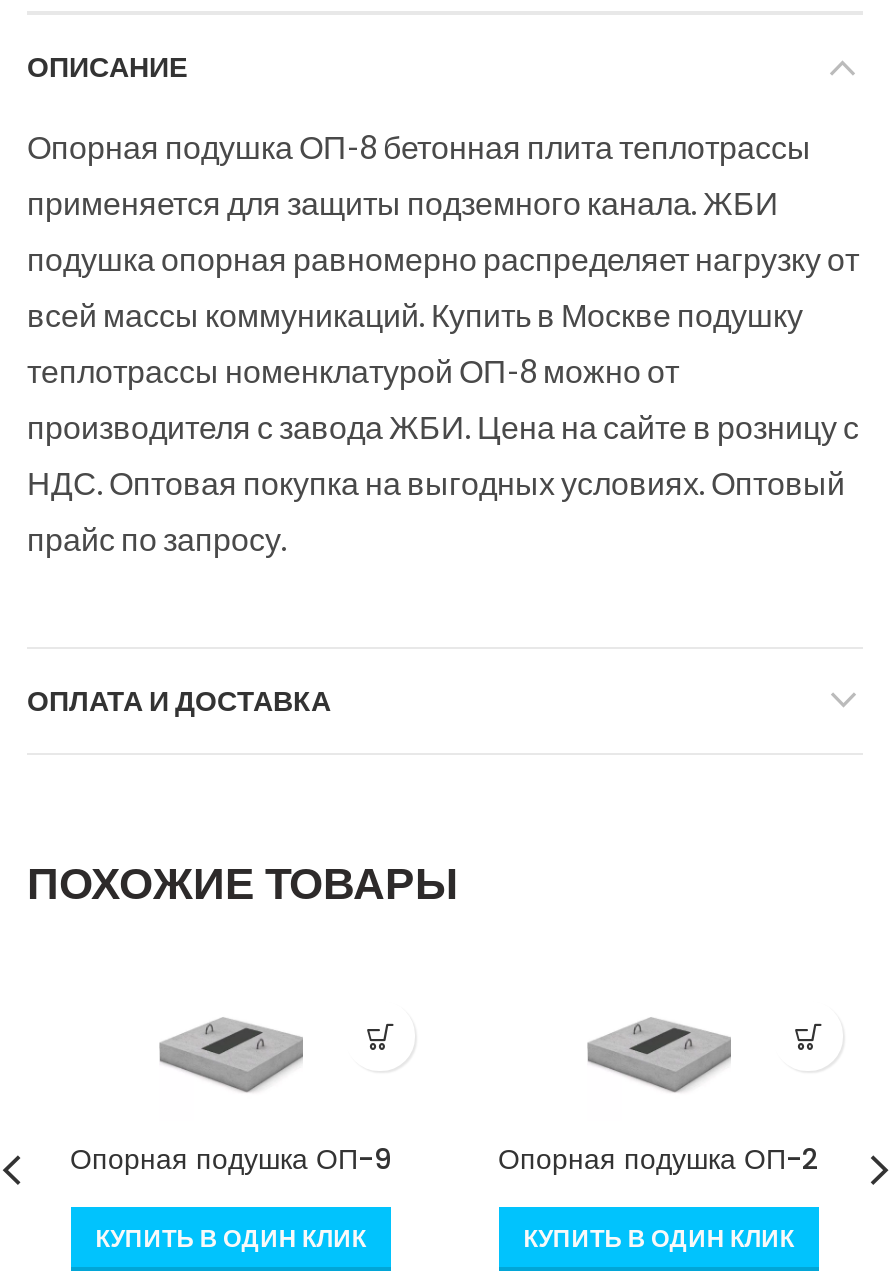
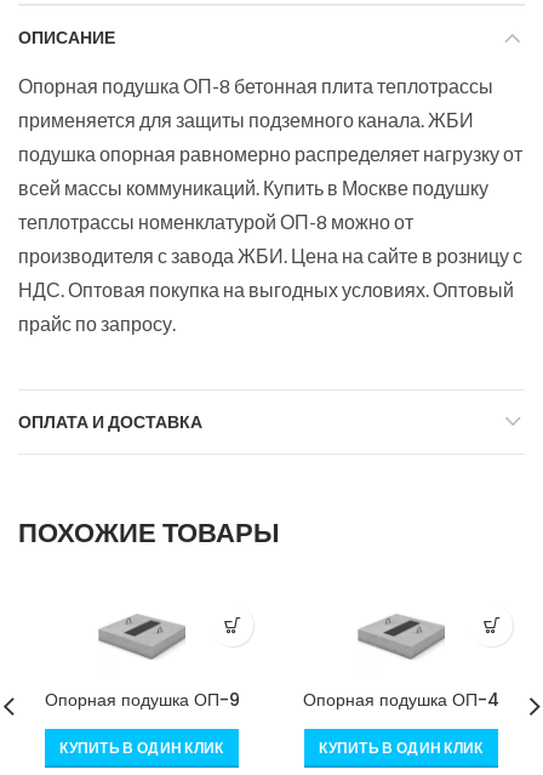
[498,1140,820,1180] Опорная подушка ОП-2 -> [303,688,499,712] Опорная подушка ОП-4

